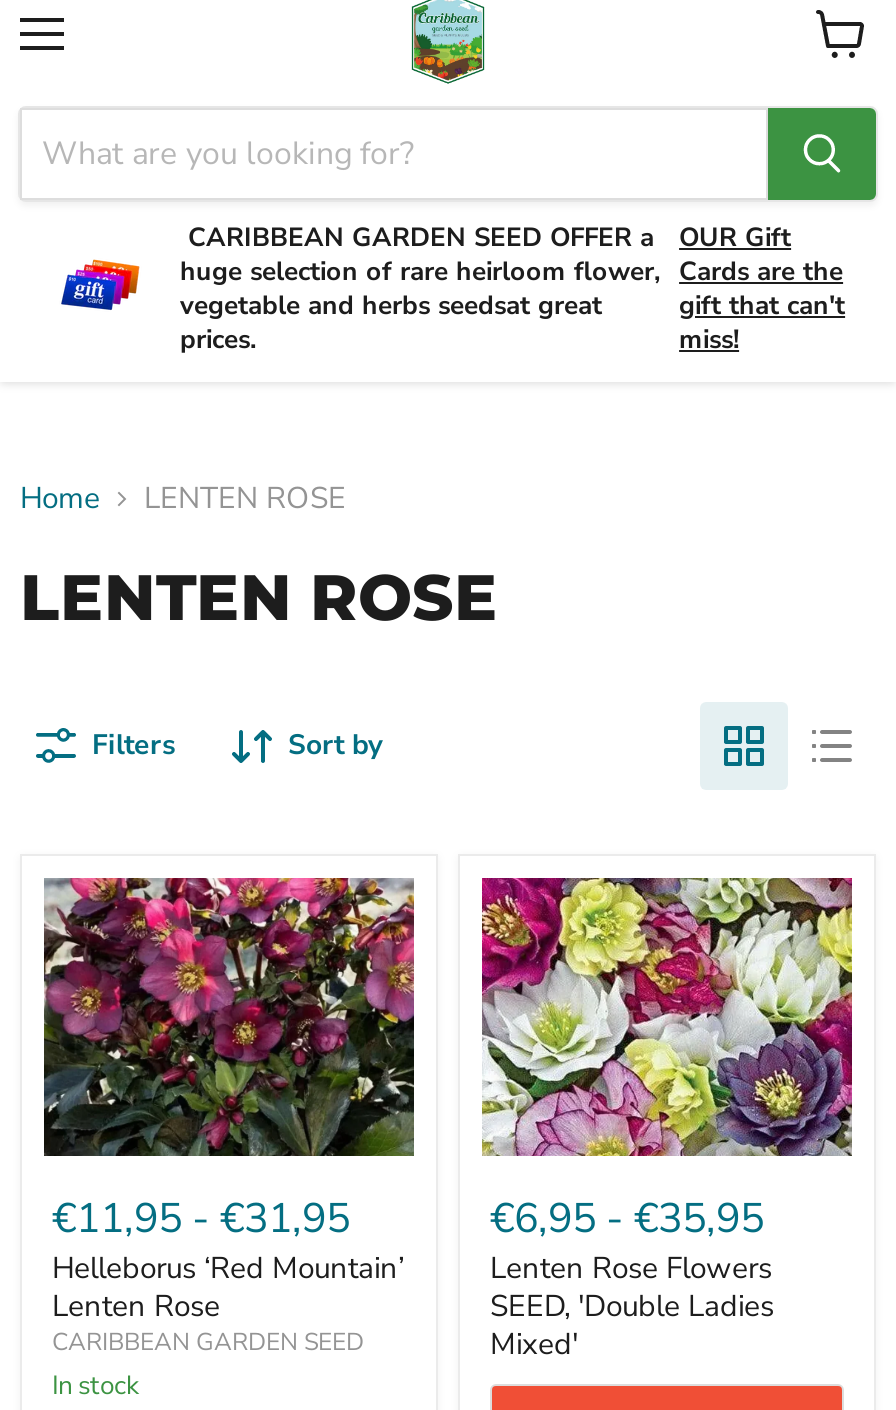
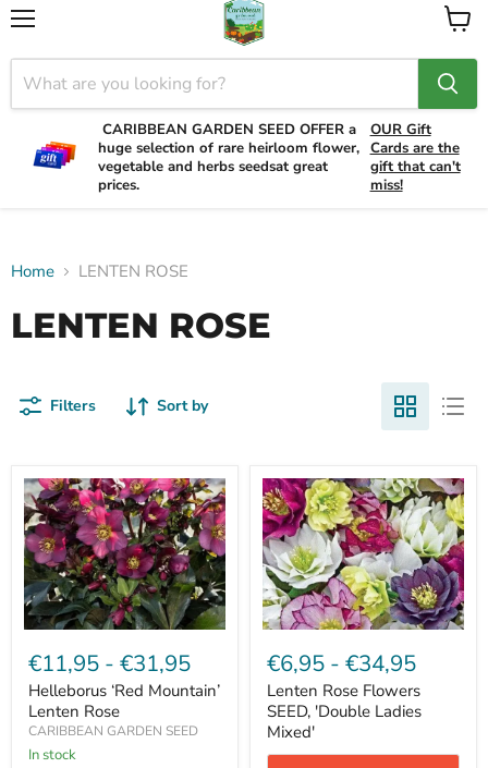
[490,1190,764,1246] €6,95 - €35,95 -> [267,648,416,679] €6,95 - €34,95

